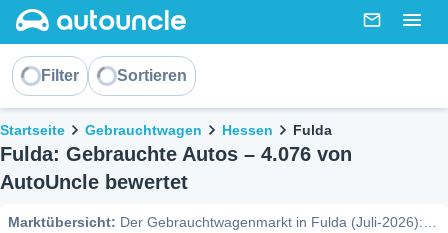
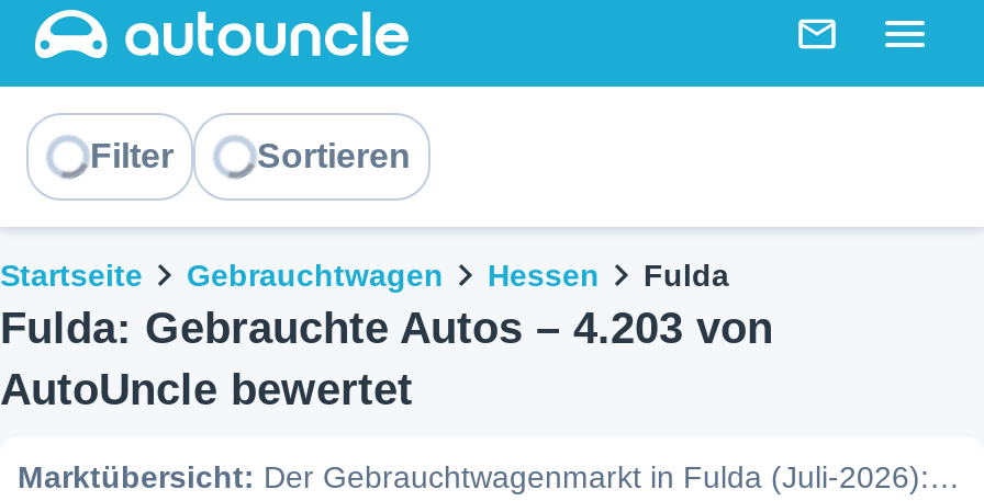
[0,143,352,165] Fulda: Gebrauchte Autos – 4.076 von -> [0,304,773,352] Fulda: Gebrauchte Autos – 4.203 von

